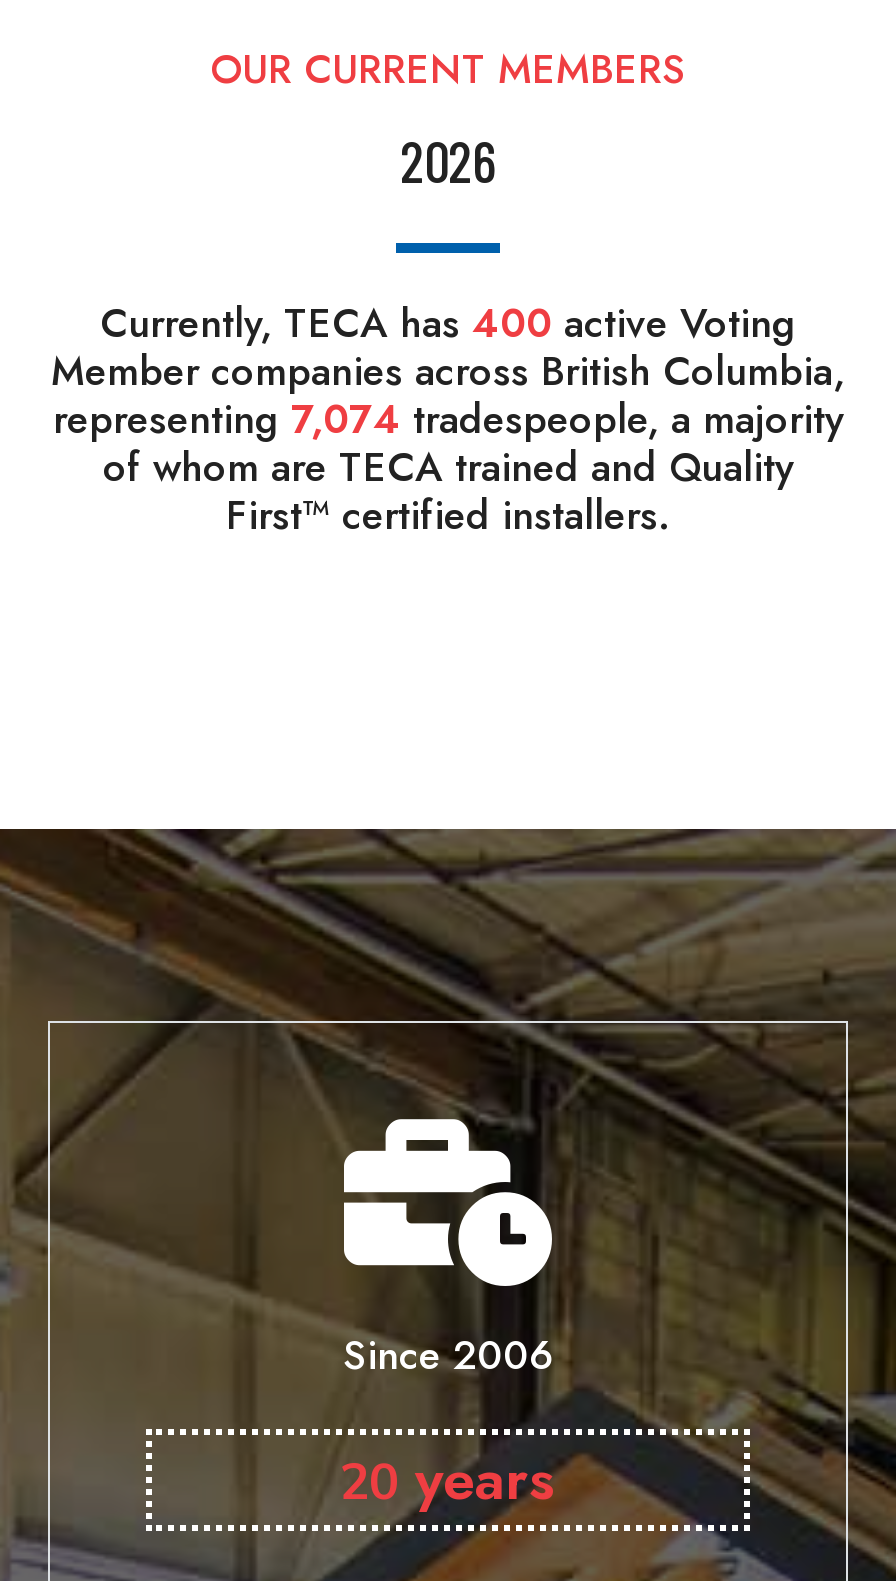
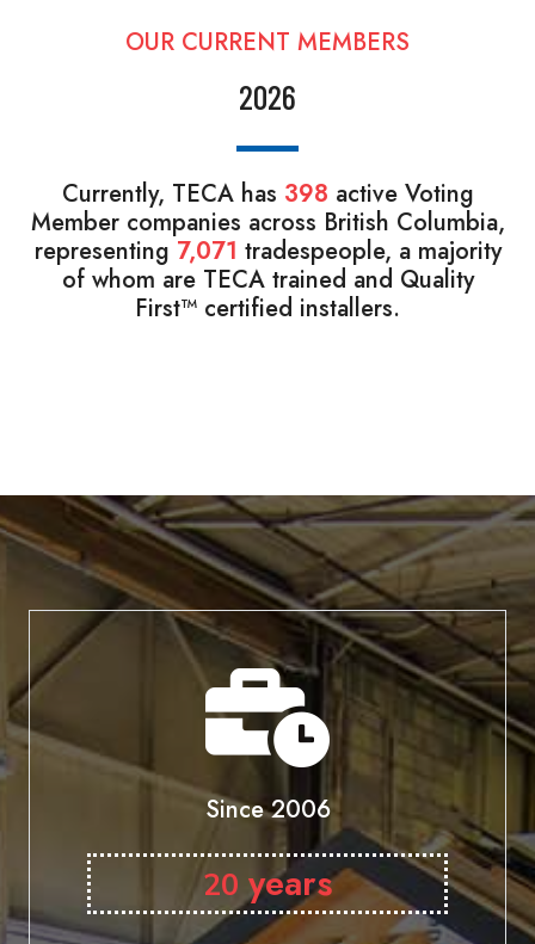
[100,295,796,353] Currently, TECA has 400 active Voting -> [62,177,473,211] Currently, TECA has 398 active Voting
[53,391,843,449] representing 7,074 tradespeople, a majority -> [34,234,501,269] representing 7,071 tradespeople, a majority

